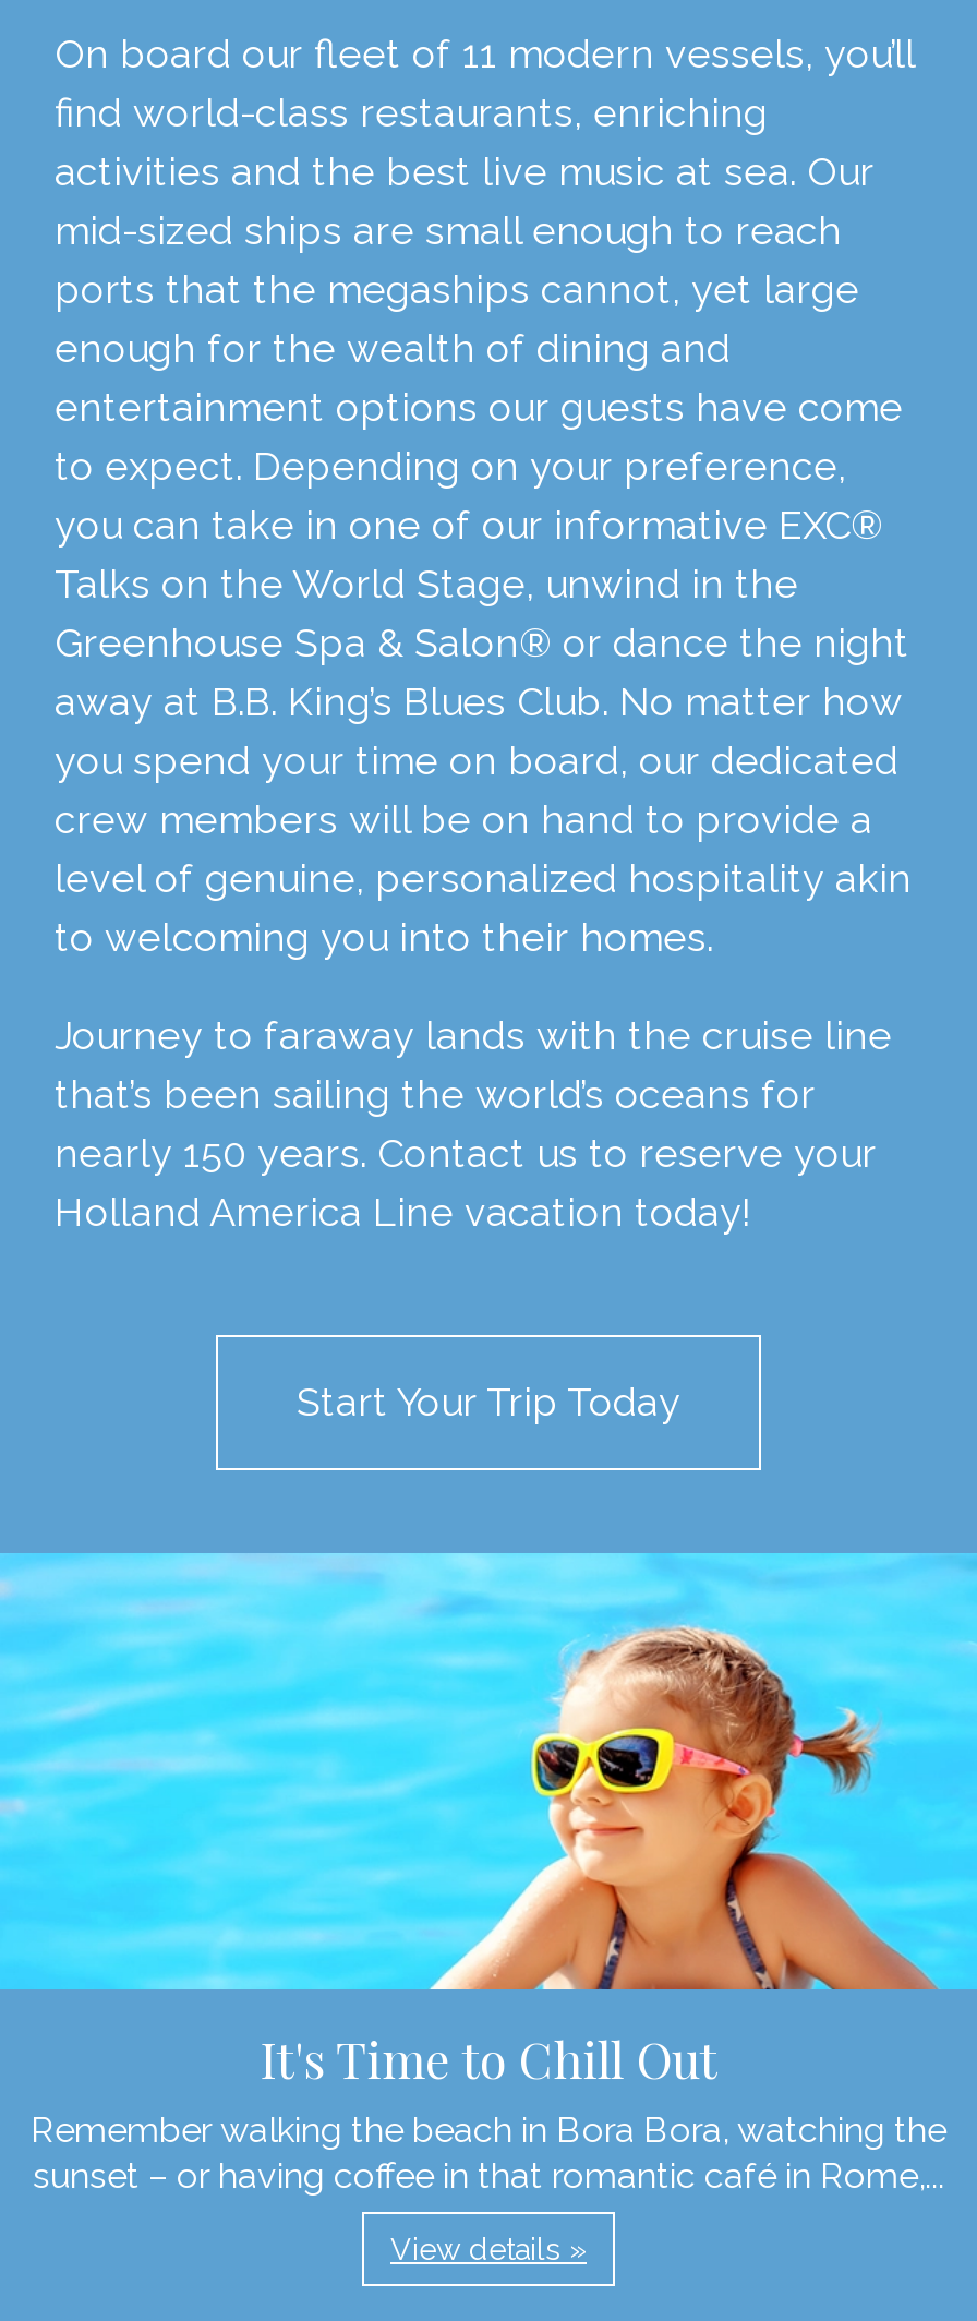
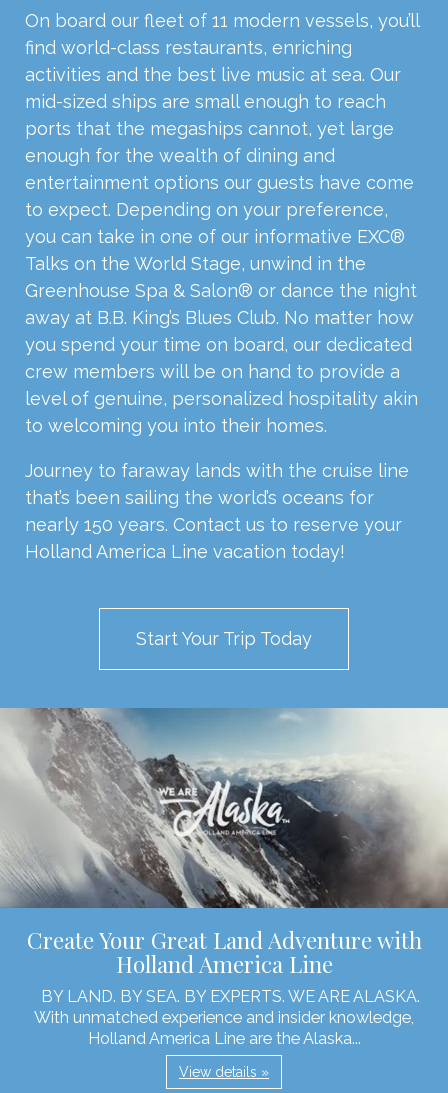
[7,1553,970,2196] [image] | It's Time to Chill Out | Remember walking the beach in Bora Bora, watching the | sunset – or having coffee in that romantic café in Rome,... -> [3,707,445,1047] [image] | Create Your Great Land Adventure with | Holland America Line | BY LAND. BY SEA. BY EXPERTS. WE ARE ALASKA. | With unmatched experience and insider knowledge, | Holland America Line are the Alaska...

